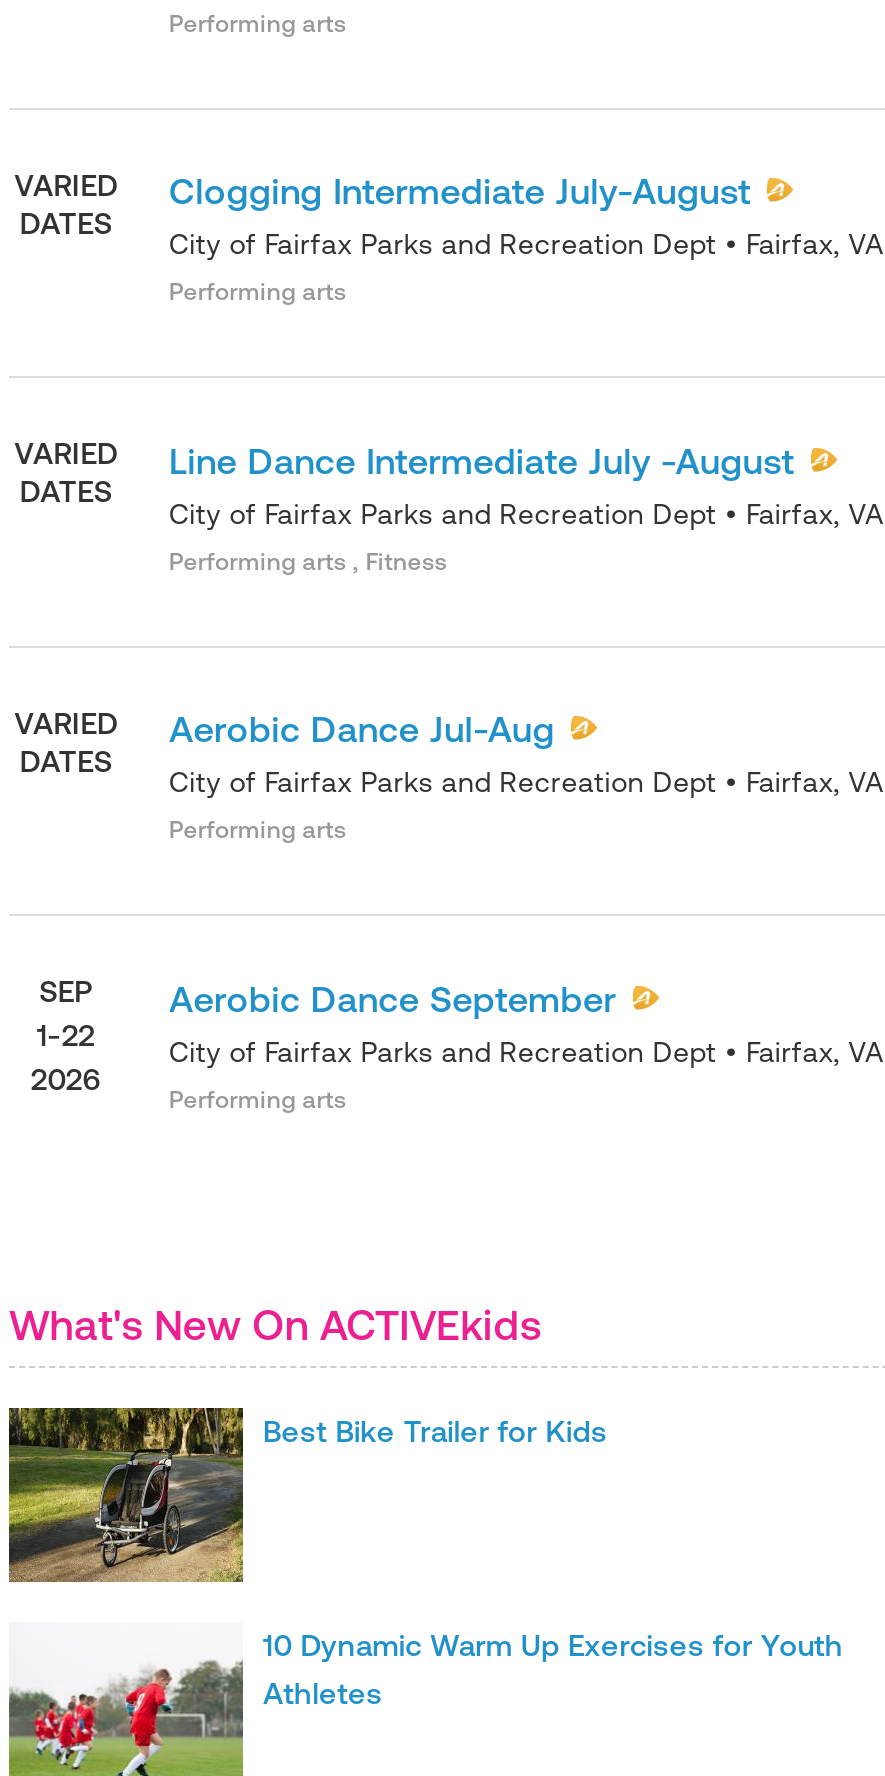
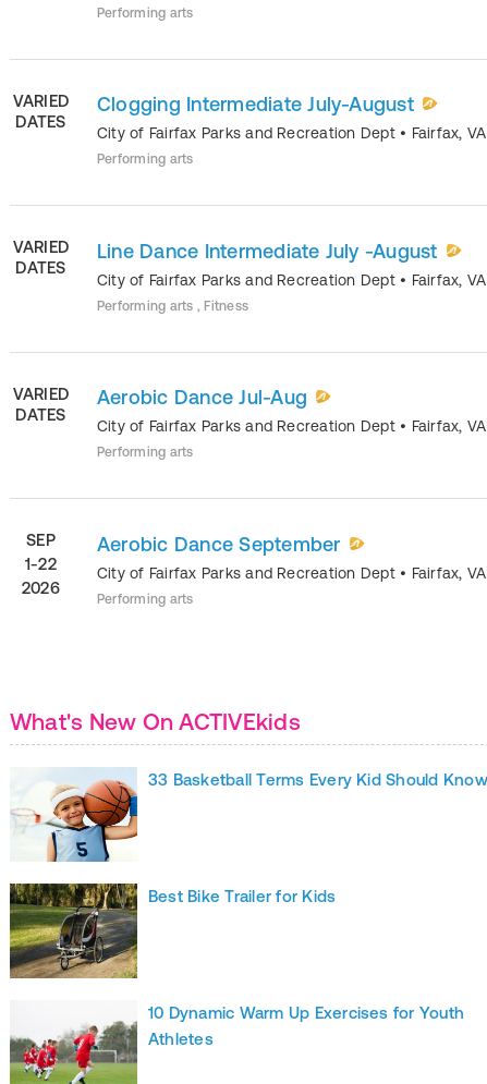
none -> [10,767,487,863] [image] | 33 Basketball Terms Every Kid Should Know

